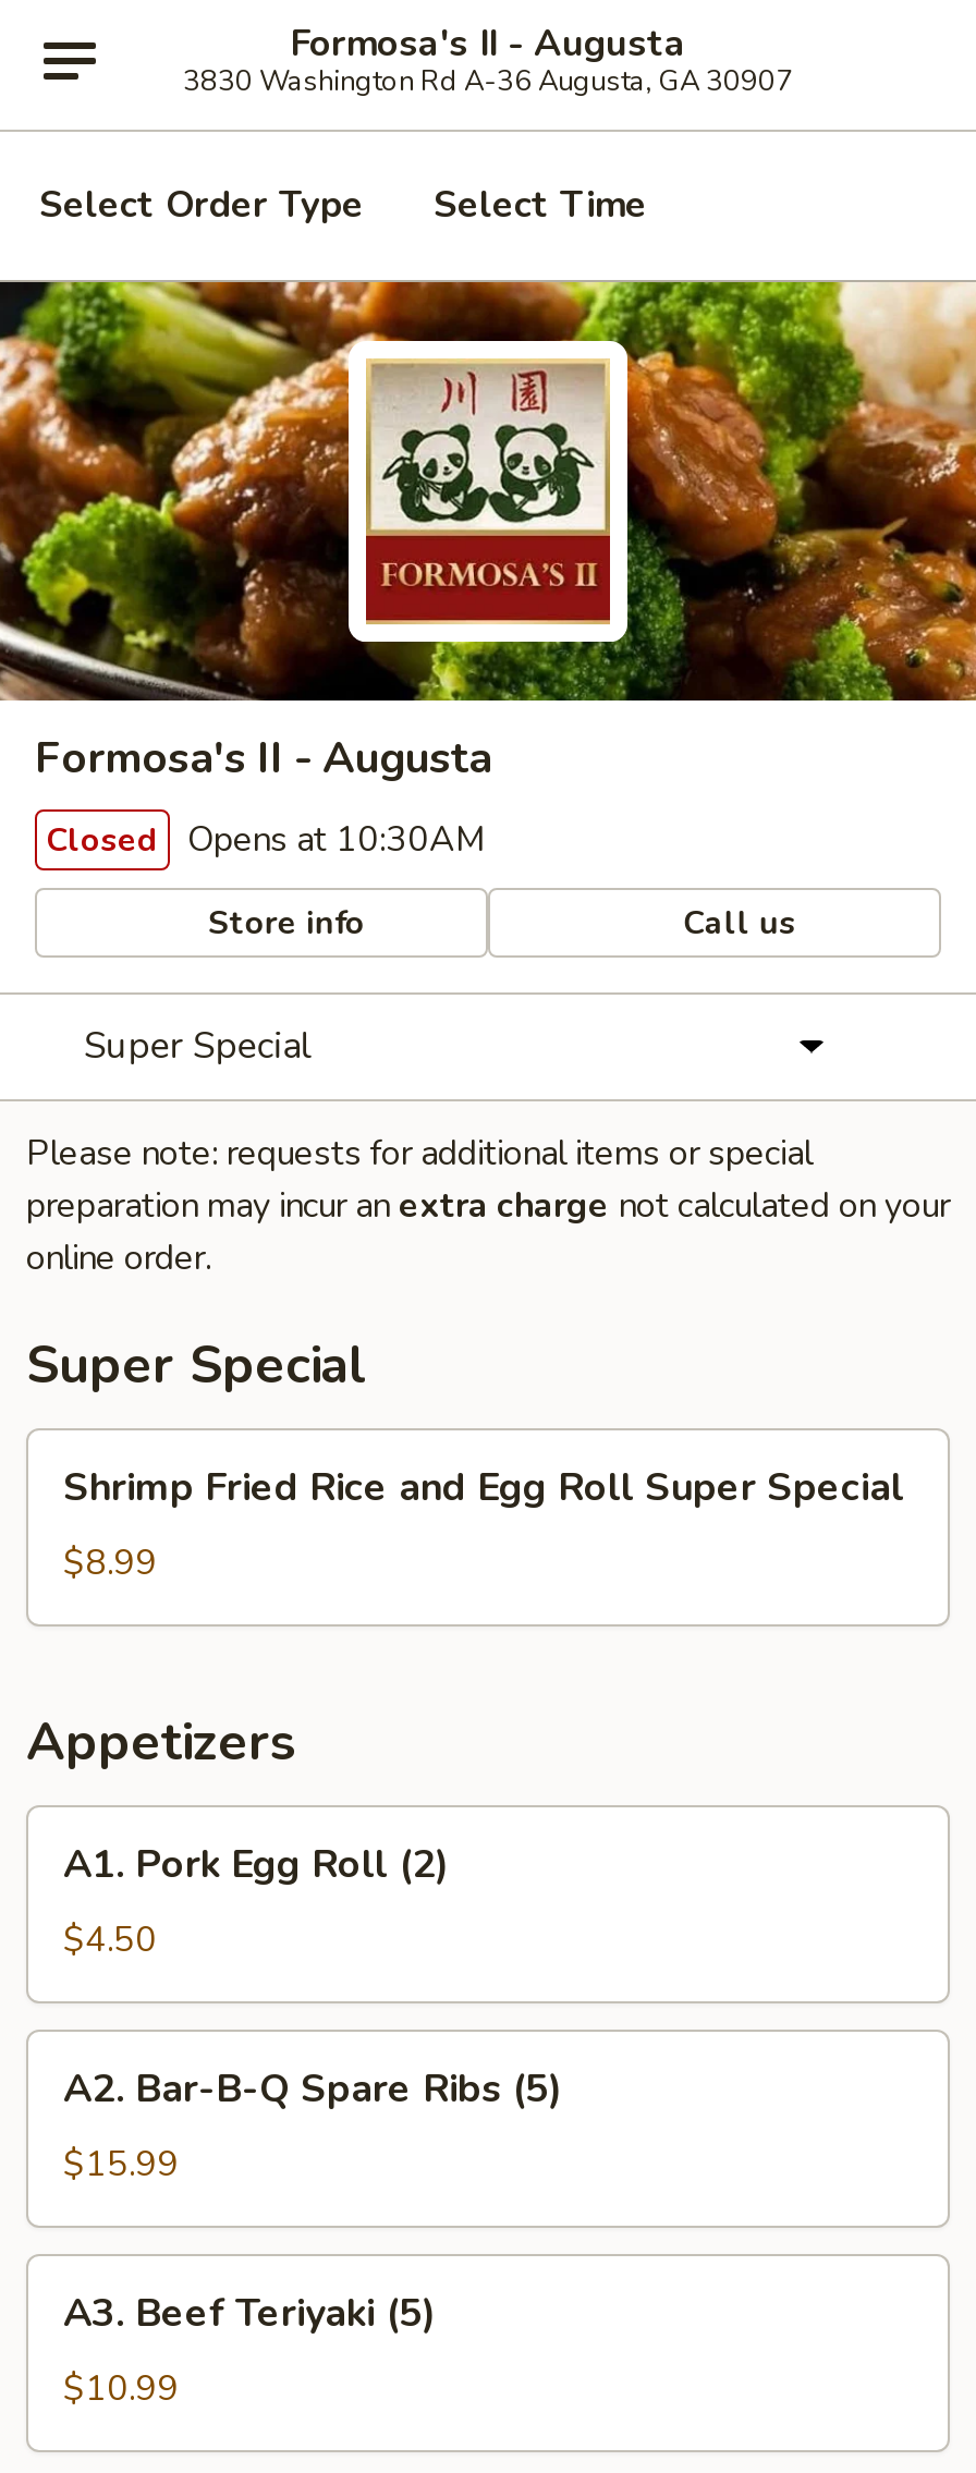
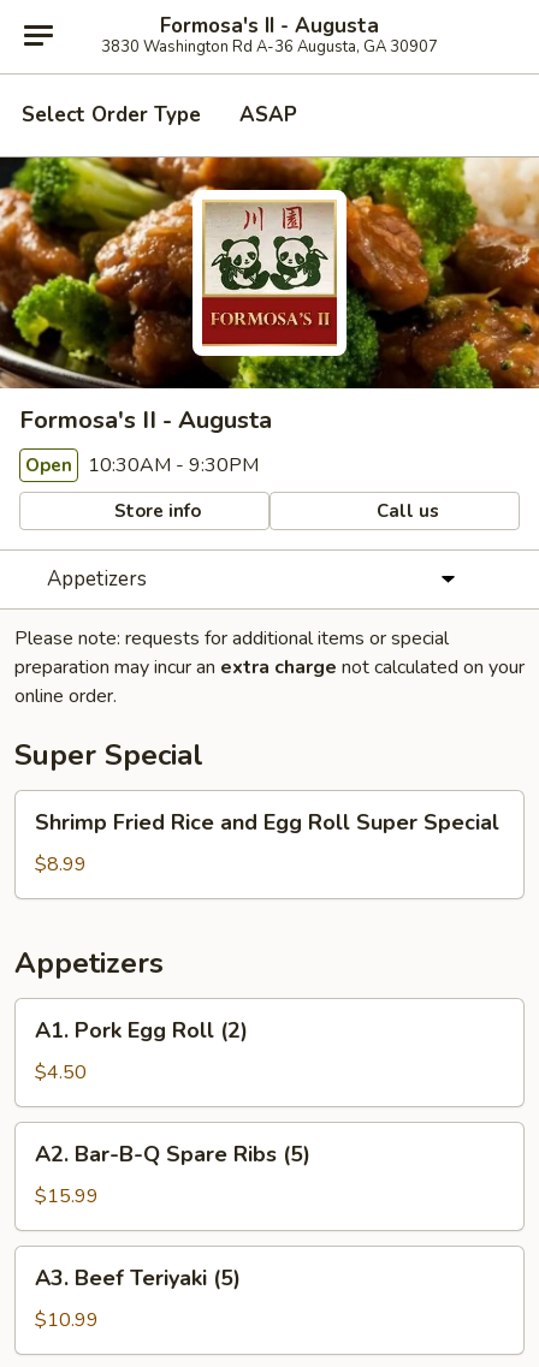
[434,180,647,230] Select Time -> [239,101,297,129] ASAP
[46,816,486,864] Closed Opens at 10:30AM -> [25,452,259,479] Open 10:30AM - 9:30PM
[84,1021,311,1071] Super Special -> [46,565,146,593] Appetizers

